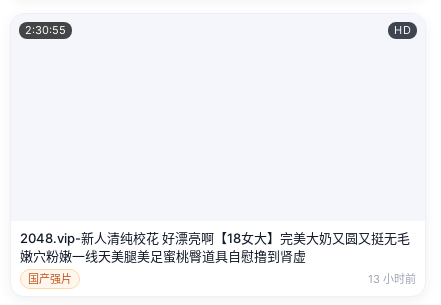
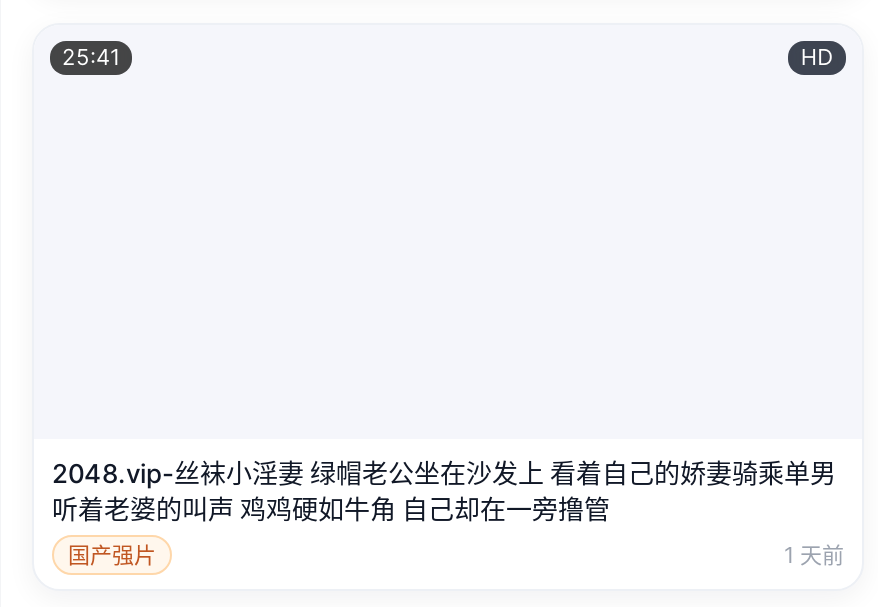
[25,23,66,37] 2:30:55 -> [62,42,120,70] 25:41
[20,230,410,264] 2048.vip-新人清纯校花 好漂亮啊【18女大】完美大奶又圆又挺无毛 | 嫩穴粉嫩一线天美腿美足蜜桃臀道具自慰撸到肾虚 -> [52,456,836,524] 2048.vip-丝袜小淫妻 绿帽老公坐在沙发上 看着自己的娇妻骑乘单男 | 听着老婆的叫声 鸡鸡硬如牛角 自己却在一旁撸管
[368,272,416,286] 13 小时前 -> [784,540,844,568] 1 天前

